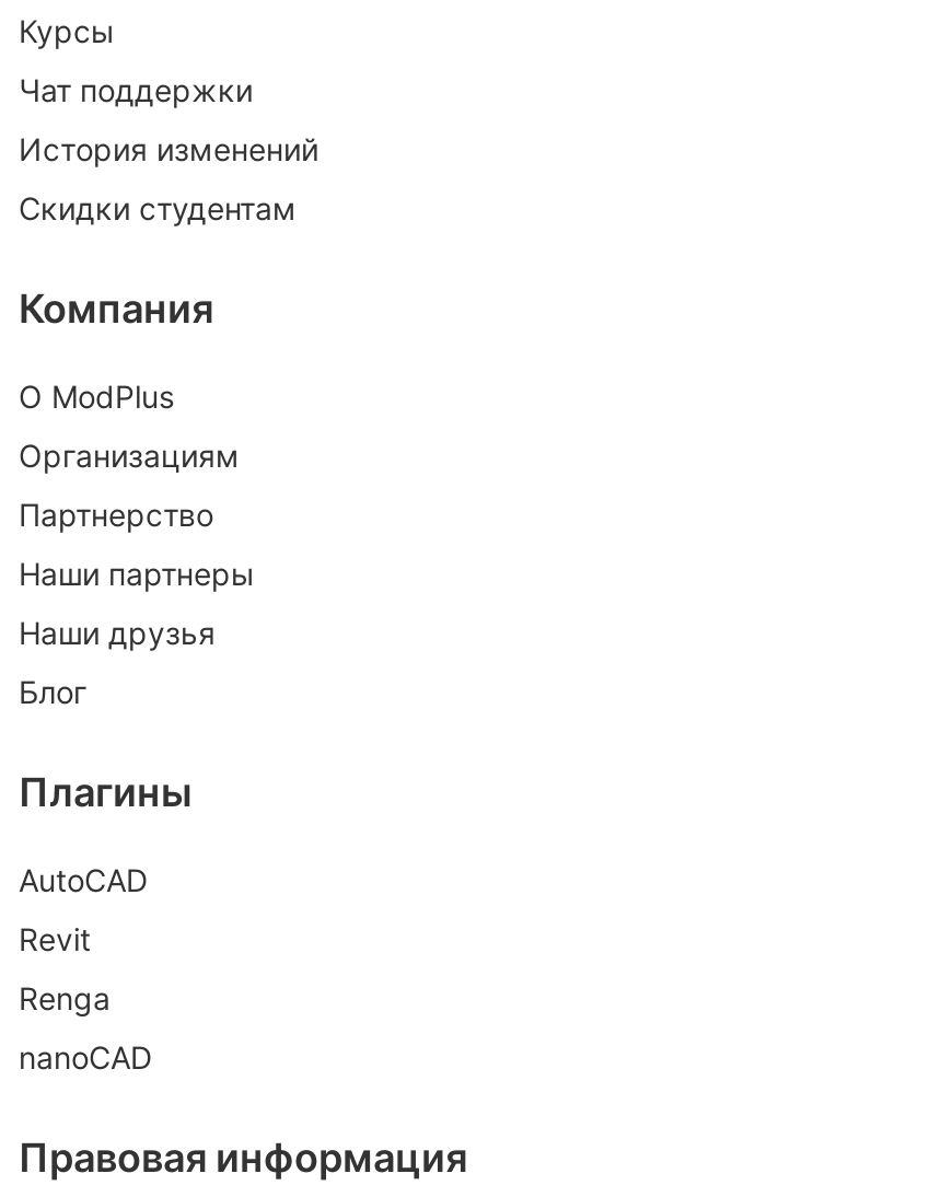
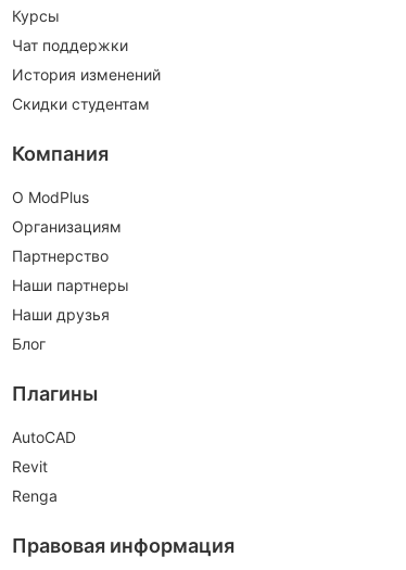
[19,1038,152,1076] nanoCAD -> none

